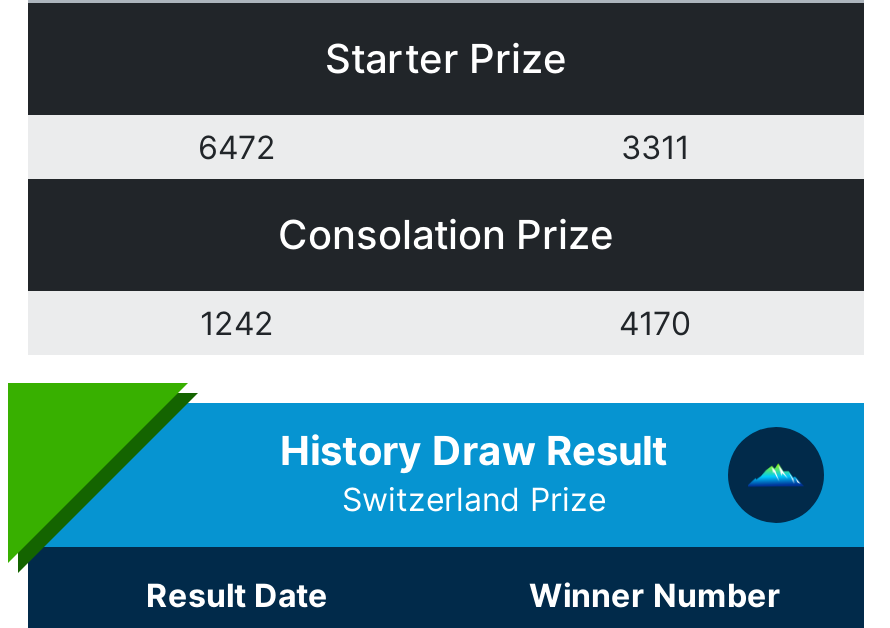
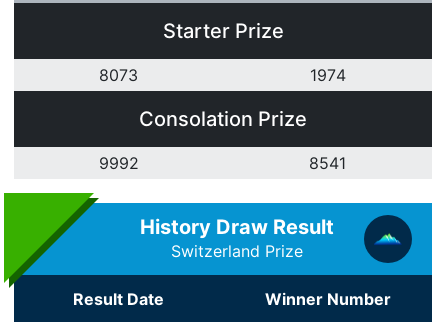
[198,127,276,167] 6472 -> [99,65,138,85] 8073
[621,127,689,167] 3311 -> [309,65,345,85] 1974
[200,303,274,343] 1242 -> [98,153,138,173] 9992
[619,303,691,343] 4170 -> [309,153,346,173] 8541

